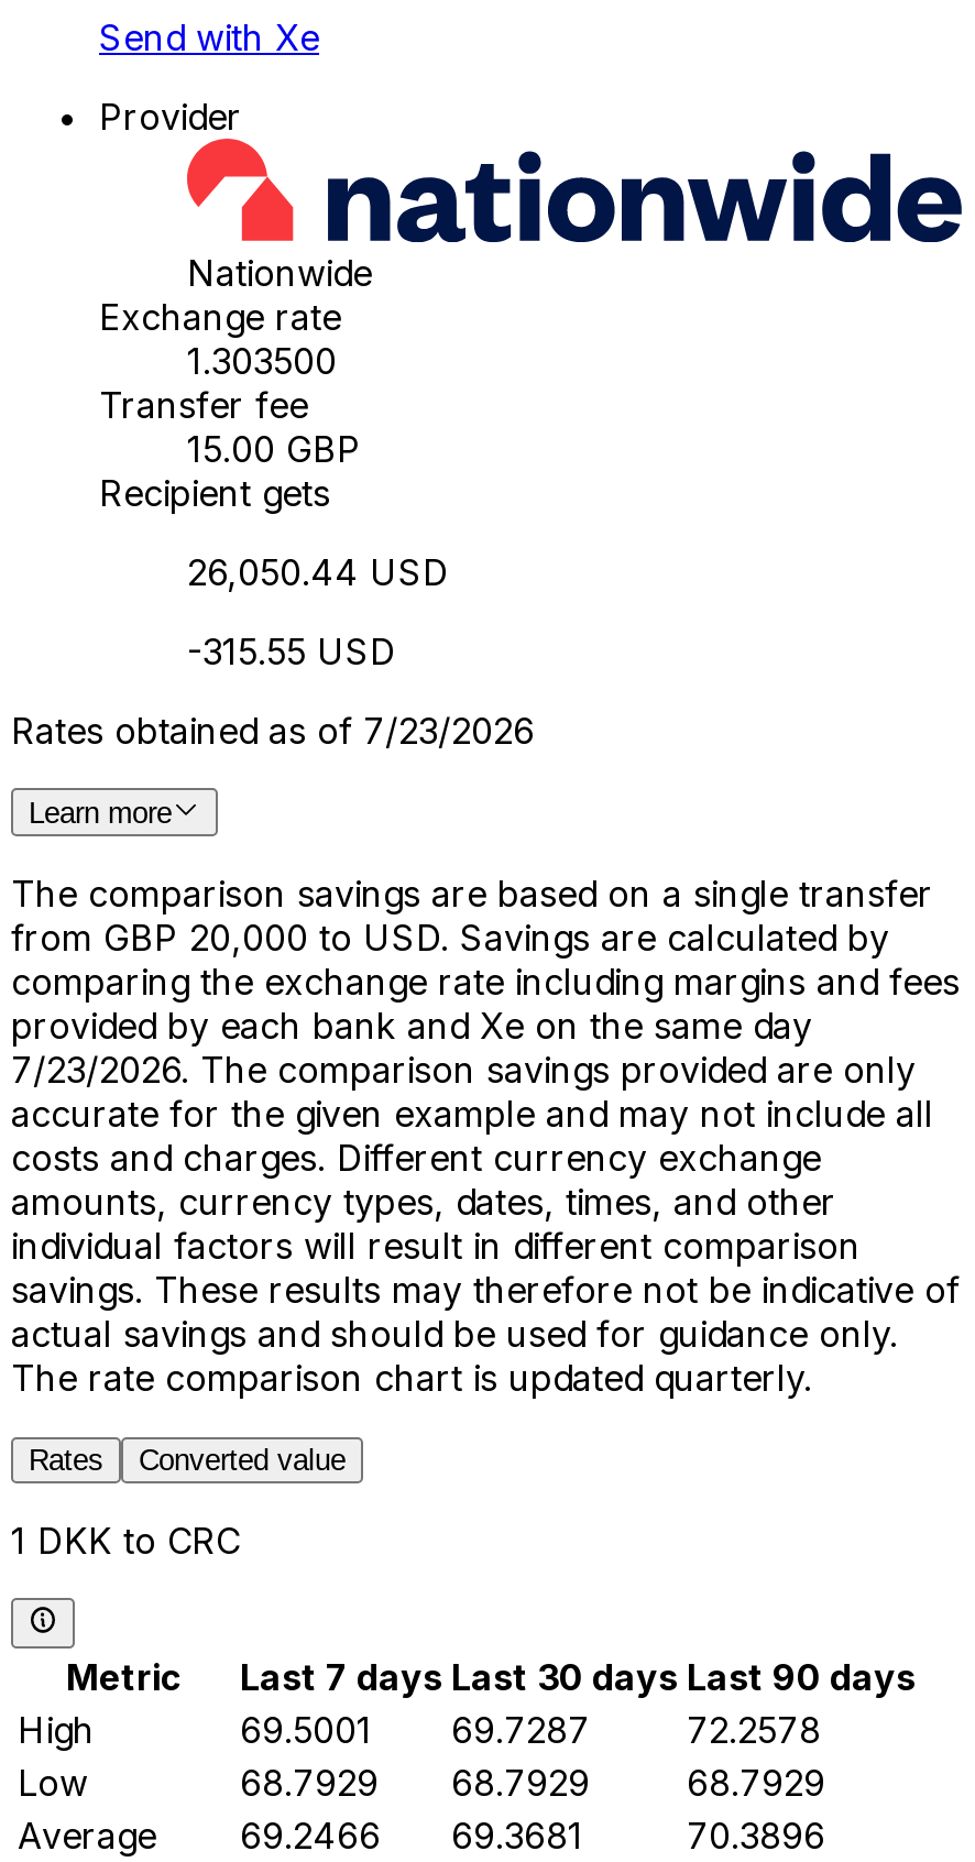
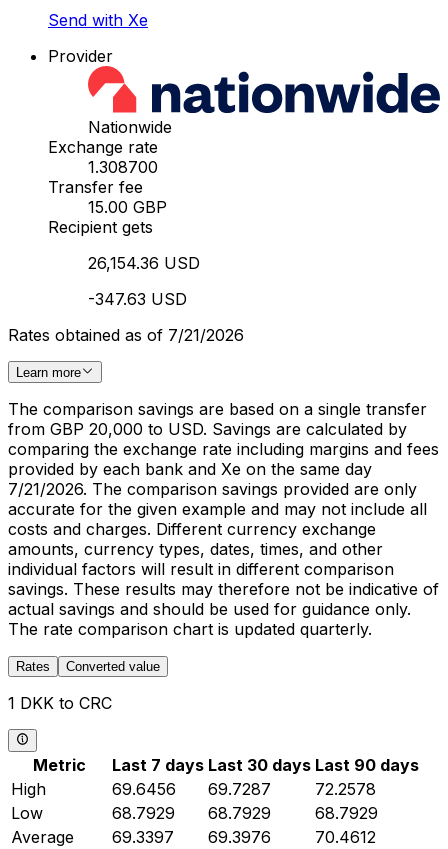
[187,339,337,383] 1.303500 -> [88,157,158,177] 1.308700
[187,550,449,594] 26,050.44 USD -> [88,253,200,273] 26,154.36 USD
[187,629,396,673] -315.55 USD -> [88,289,187,309] -347.63 USD
[11,709,535,753] Rates obtained as of 7/23/2026 -> [8,325,244,345] Rates obtained as of 7/21/2026
[11,1048,916,1092] 7/23/2026. The comparison savings provided are only -> [8,479,417,499] 7/21/2026. The comparison savings provided are only
[240,1707,590,1751] 69.5001 69.7287 -> [112,779,271,799] 69.6456 69.7287
[240,1813,381,1857] 69.2466 -> [112,827,174,847] 69.3397
[451,1813,583,1857] 69.3681 -> [208,827,271,847] 69.3976
[687,1813,825,1857] 70.3896 -> [315,827,376,847] 70.4612

